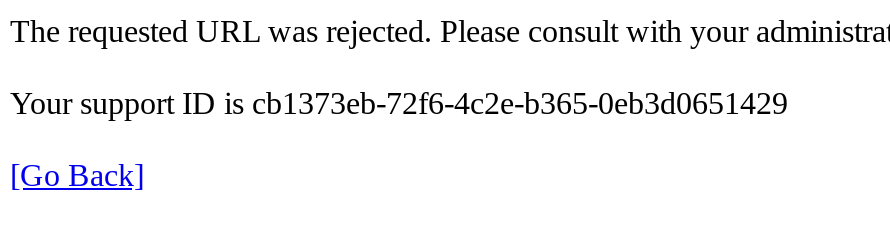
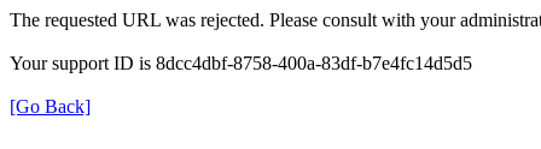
[10,86,788,120] Your support ID is cb1373eb-72f6-4c2e-b365-0eb3d0651429 -> [10,53,472,73] Your support ID is 8dcc4dbf-8758-400a-83df-b7e4fc14d5d5

